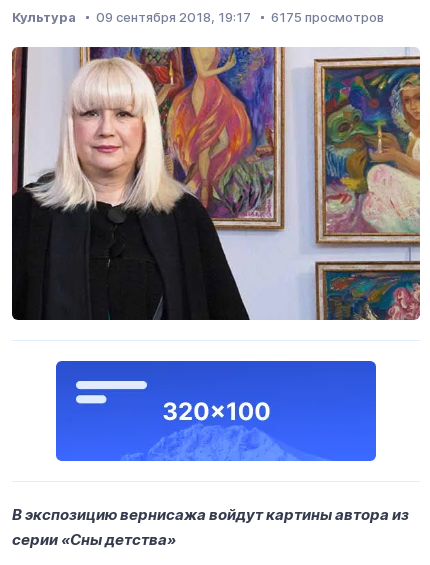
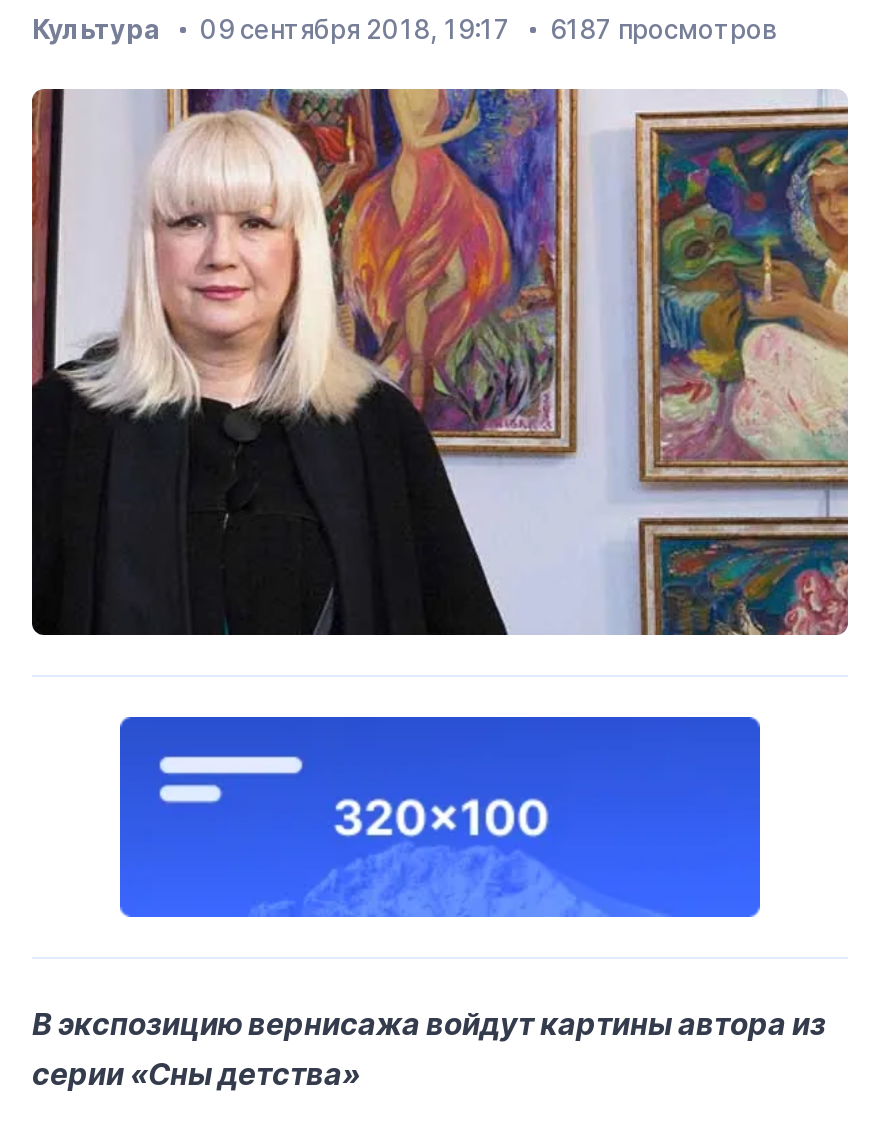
[12,8,384,26] Культура 09 сентября 2018, 19:17 6175 просмотров -> [32,11,776,47] Культура 09 сентября 2018, 19:17 6187 просмотров

